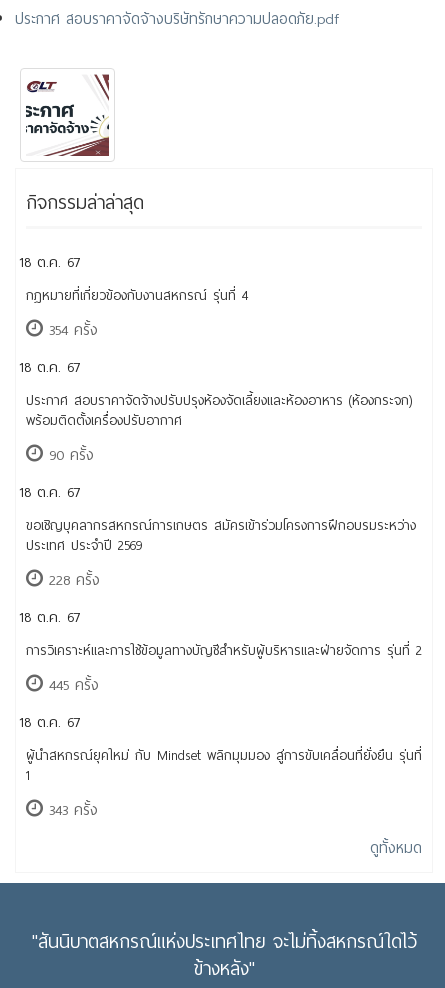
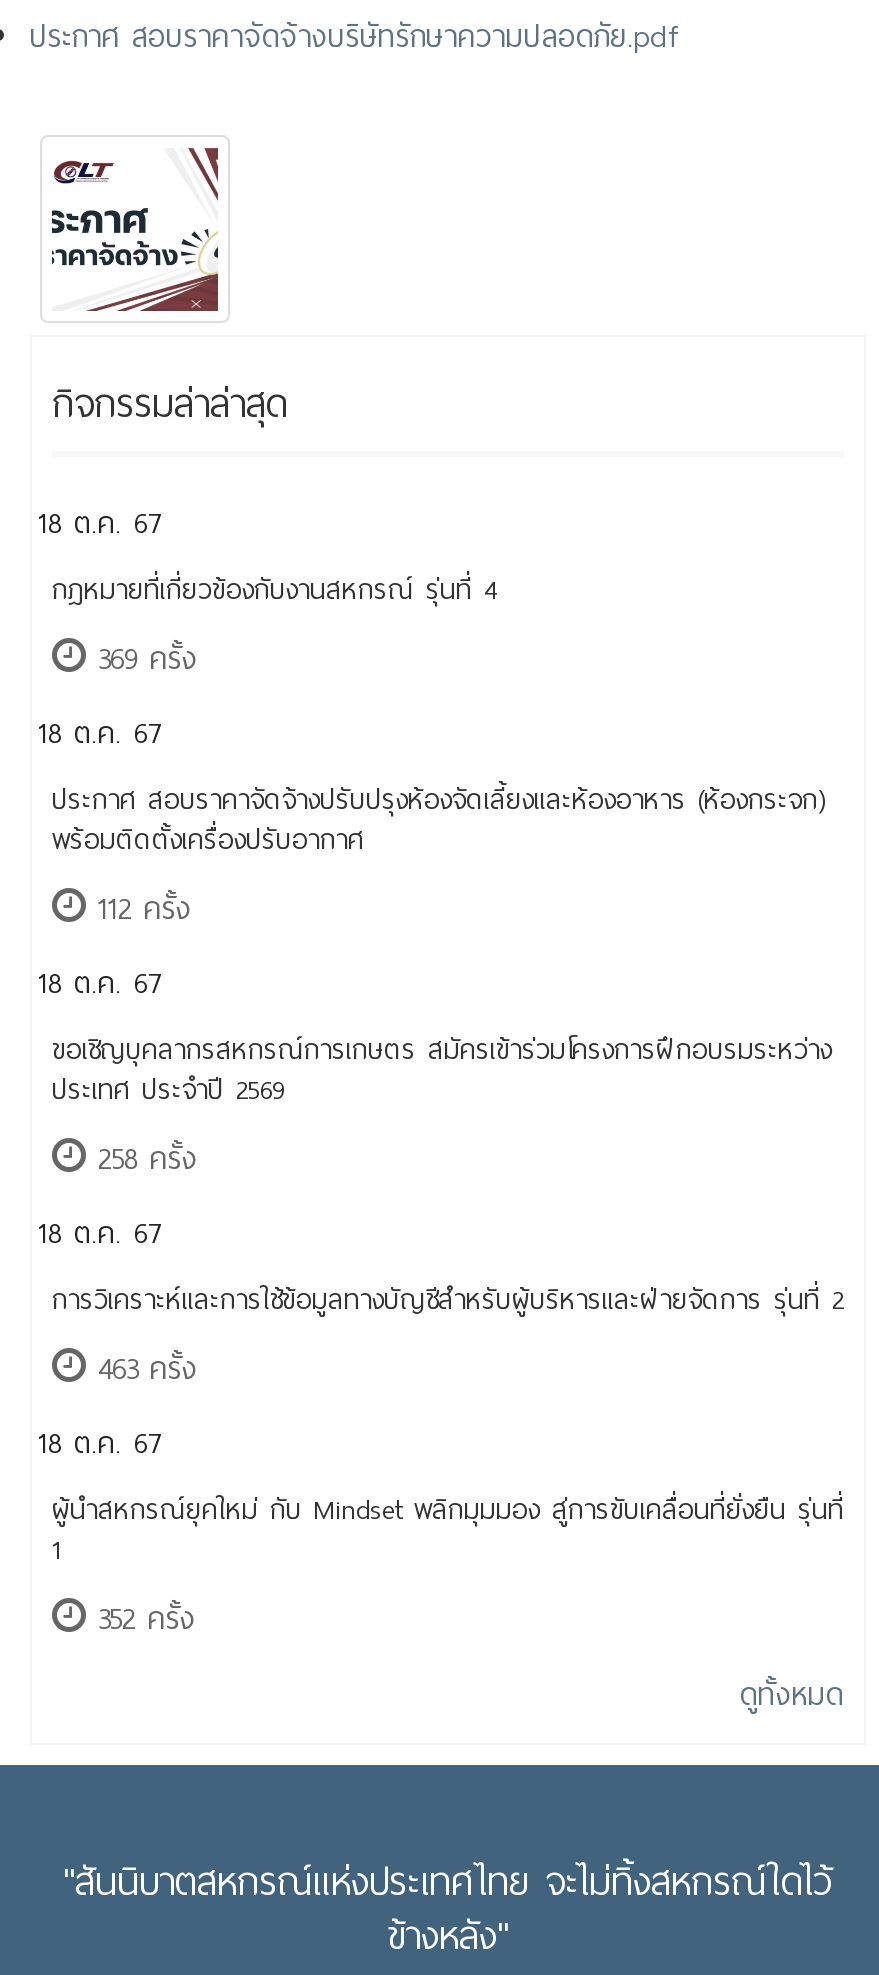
[43,317,98,343] 354 ครั้ง -> [86,633,198,685] 369 ครั้ง
[43,442,94,468] 90 ครั้ง -> [86,883,192,935] 112 ครั้ง
[43,567,100,593] 228 ครั้ง -> [86,1133,198,1185] 258 ครั้ง
[43,672,99,698] 445 ครั้ง -> [86,1343,198,1395] 463 ครั้ง
[43,797,98,823] 343 ครั้ง -> [86,1593,196,1645] 352 ครั้ง

